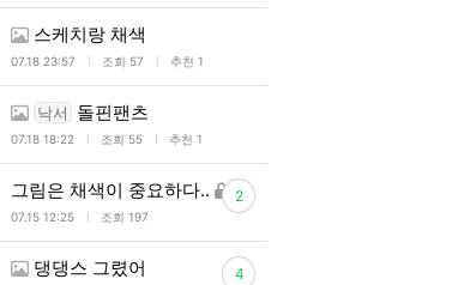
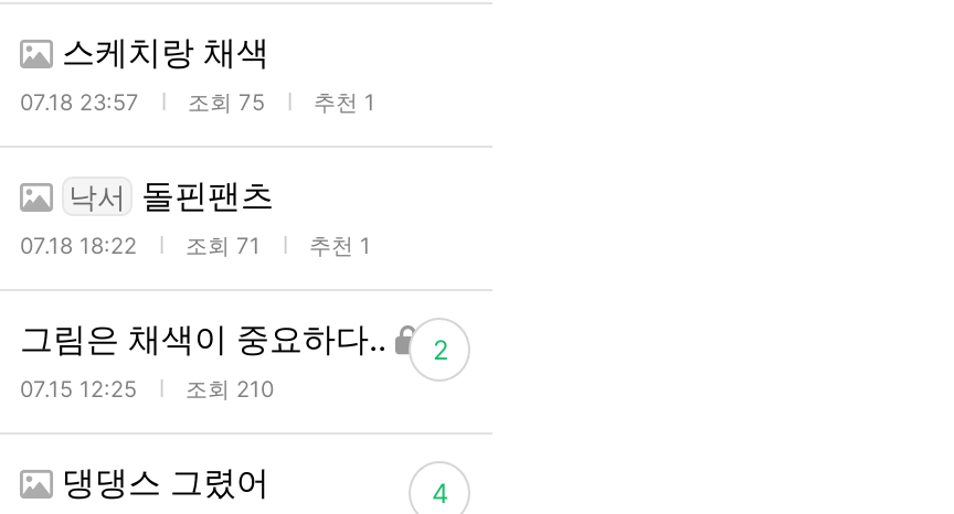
[11,54,204,68] 07.18 23:57 조회 57 추천 1 -> [20,88,375,115] 07.18 23:57 조회 75 추천 1
[11,132,203,146] 07.18 18:22 조회 55 추천 1 -> [20,232,371,258] 07.18 18:22 조회 71 추천 1
[11,210,149,224] 07.15 12:25 조회 197 -> [20,375,274,401] 07.15 12:25 조회 210

